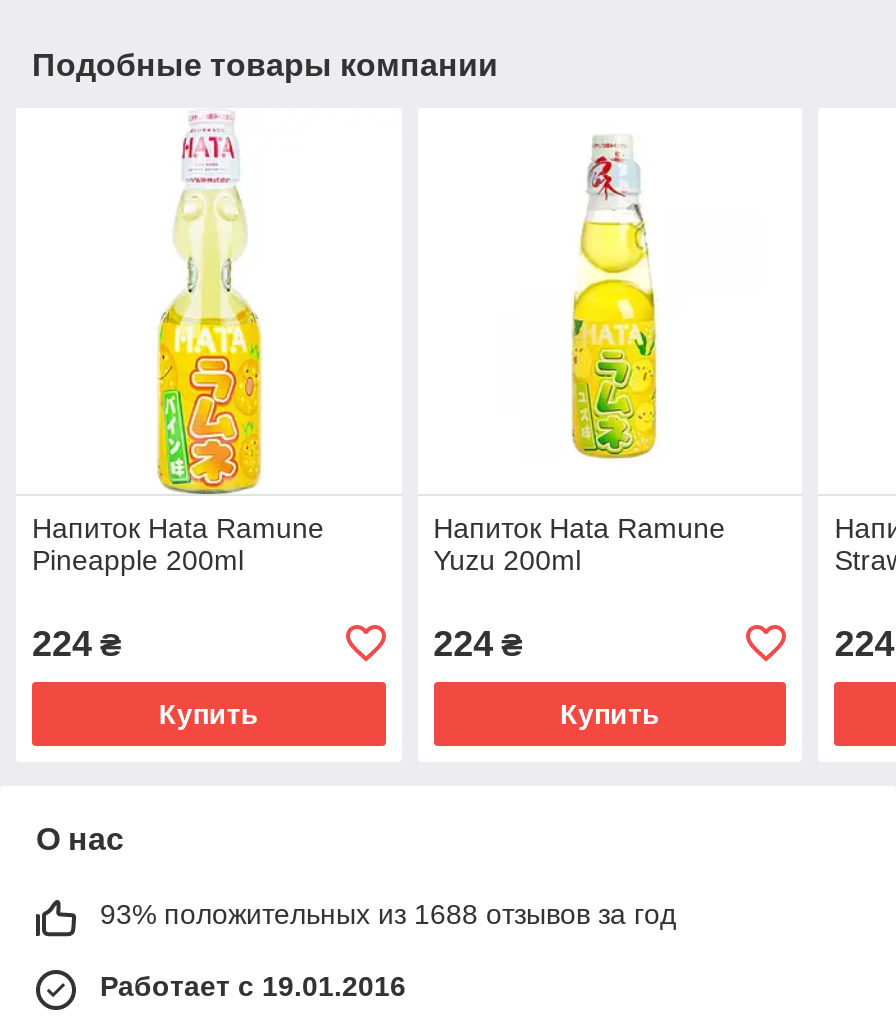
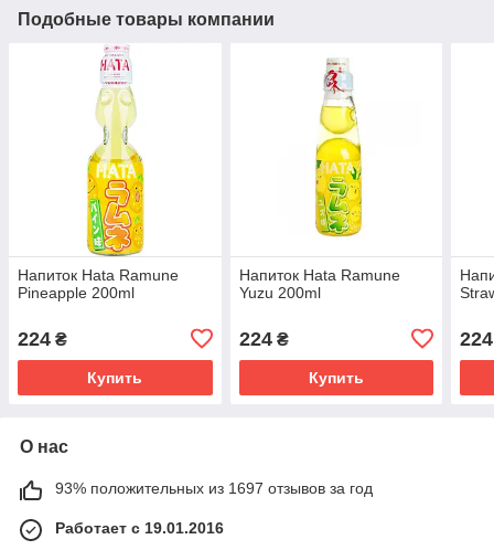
[100,898,676,930] 93% положительных из 1688 отзывов за год -> [55,479,373,497] 93% положительных из 1697 отзывов за год

